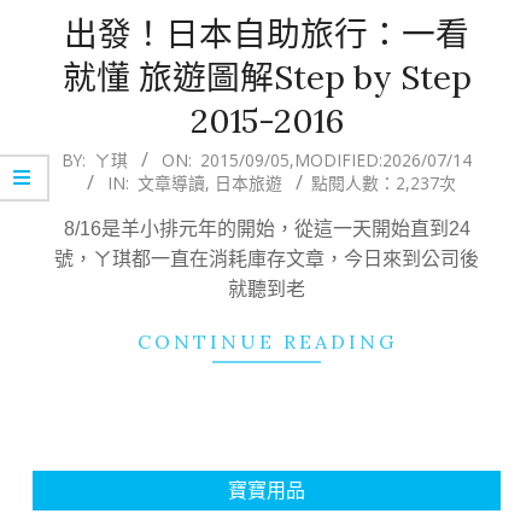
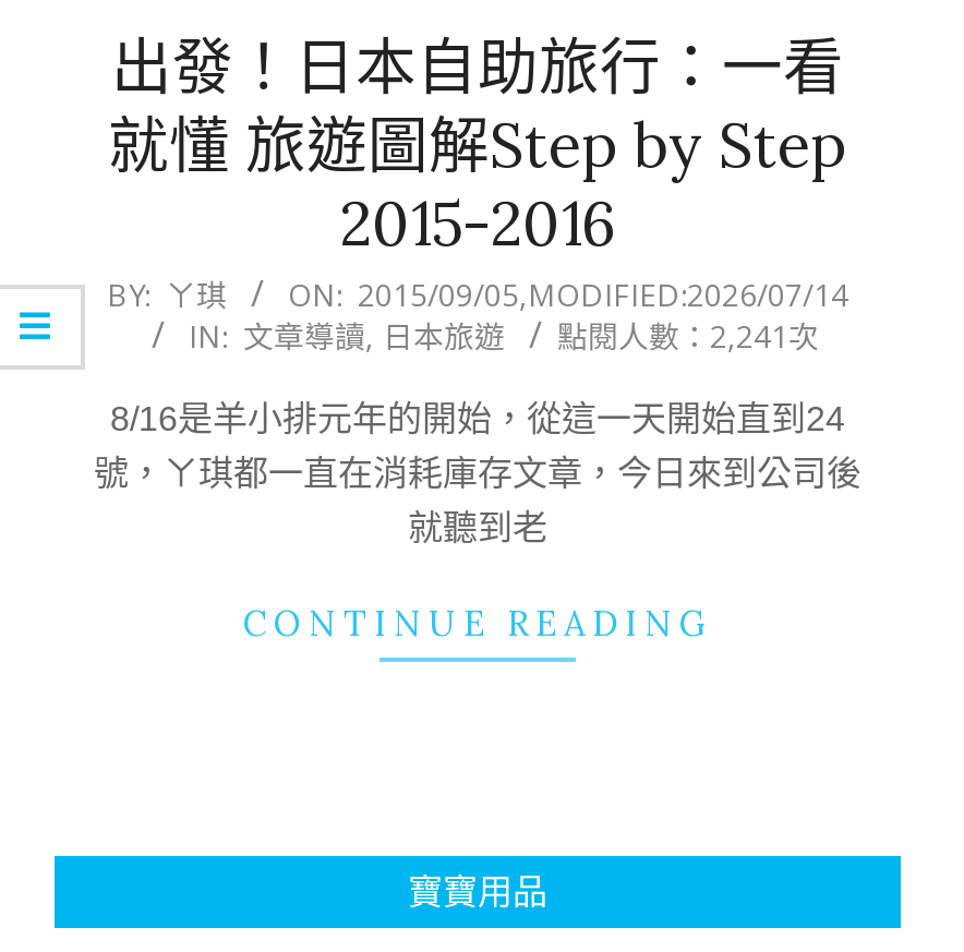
[311,171,455,194] 點閱人數：2,237次 -> [557,314,819,356] 點閱人數：2,241次

